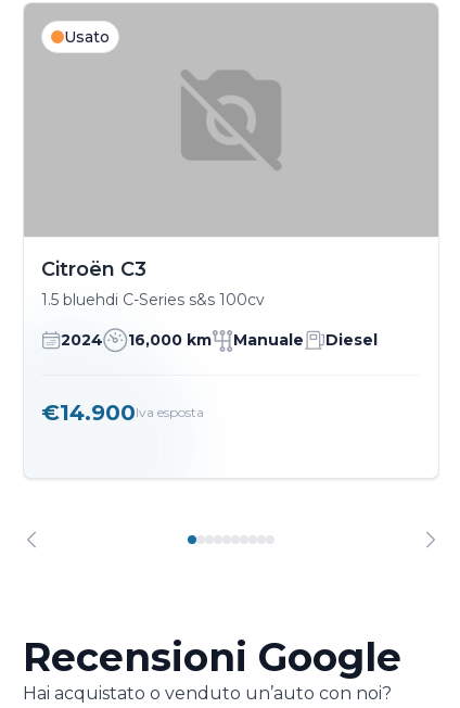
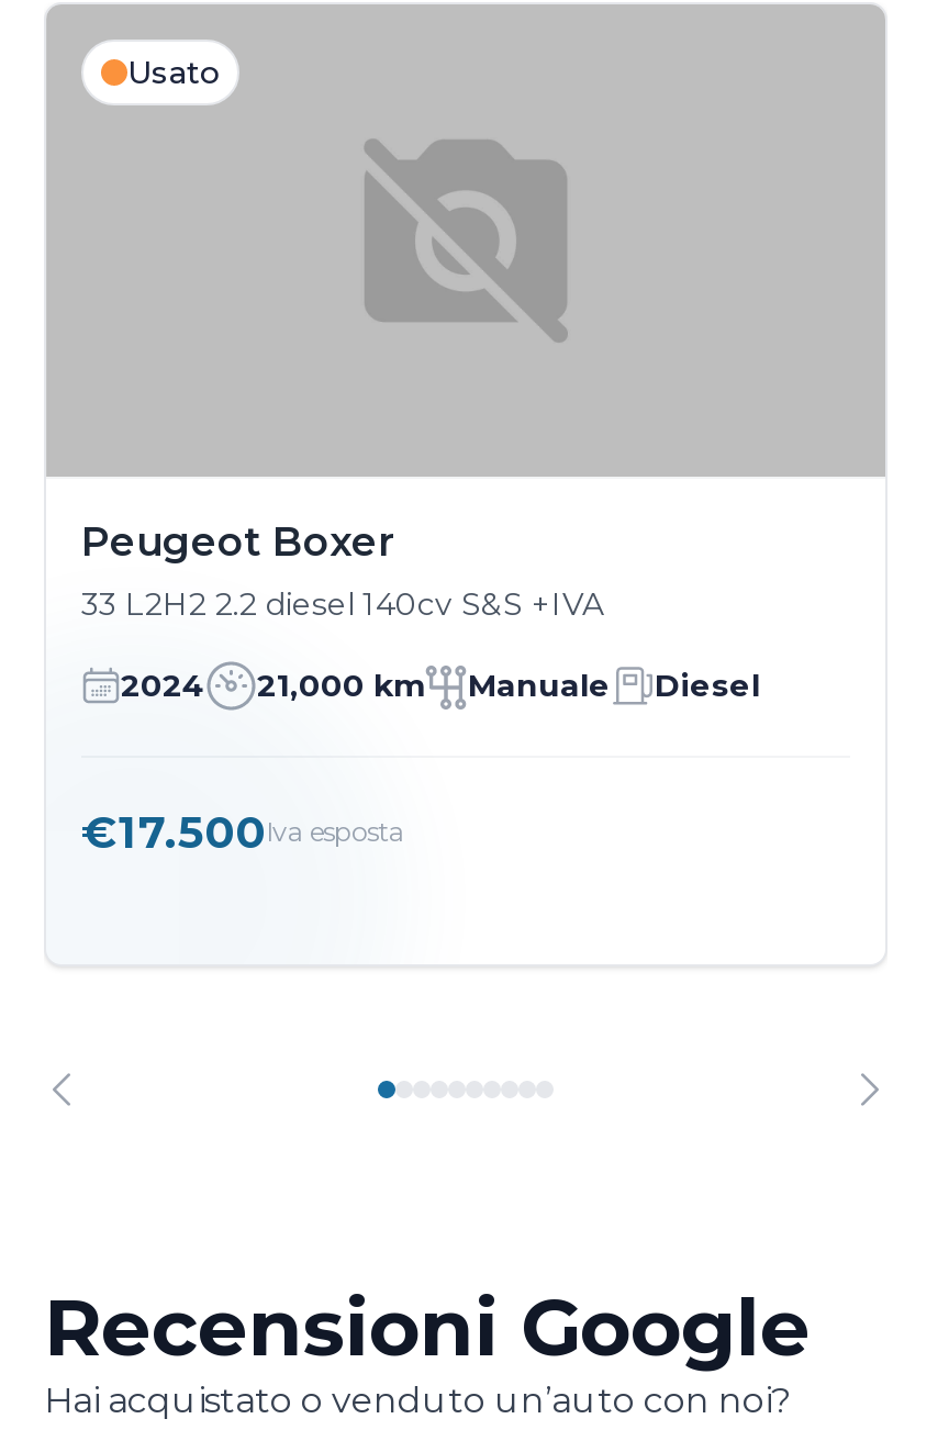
[41,257,265,309] Citroën C3 | 1.5 bluehdi C-Series s&s 100cv -> [81,518,604,623] Peugeot Boxer | 33 L2H2 2.2 diesel 140cv S&S +IVA
[61,330,378,350] 2024 16,000 km Manuale Diesel -> [121,666,760,706] 2024 21,000 km Manuale Diesel
[41,399,204,425] €14.900Iva esposta -> [81,806,404,858] €17.500Iva esposta

